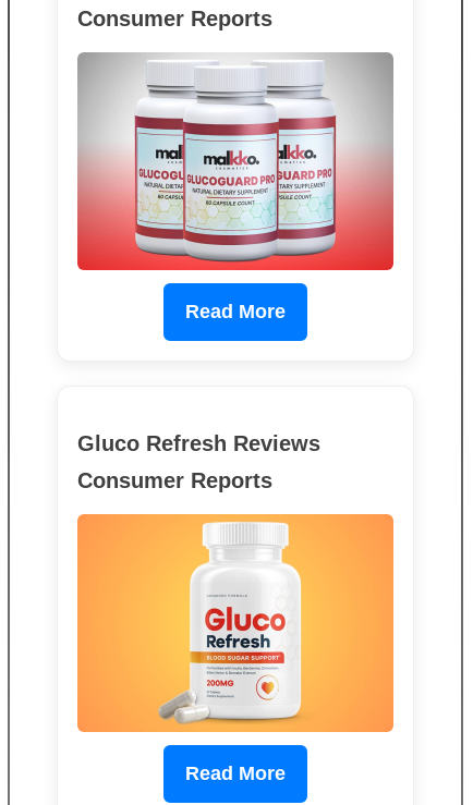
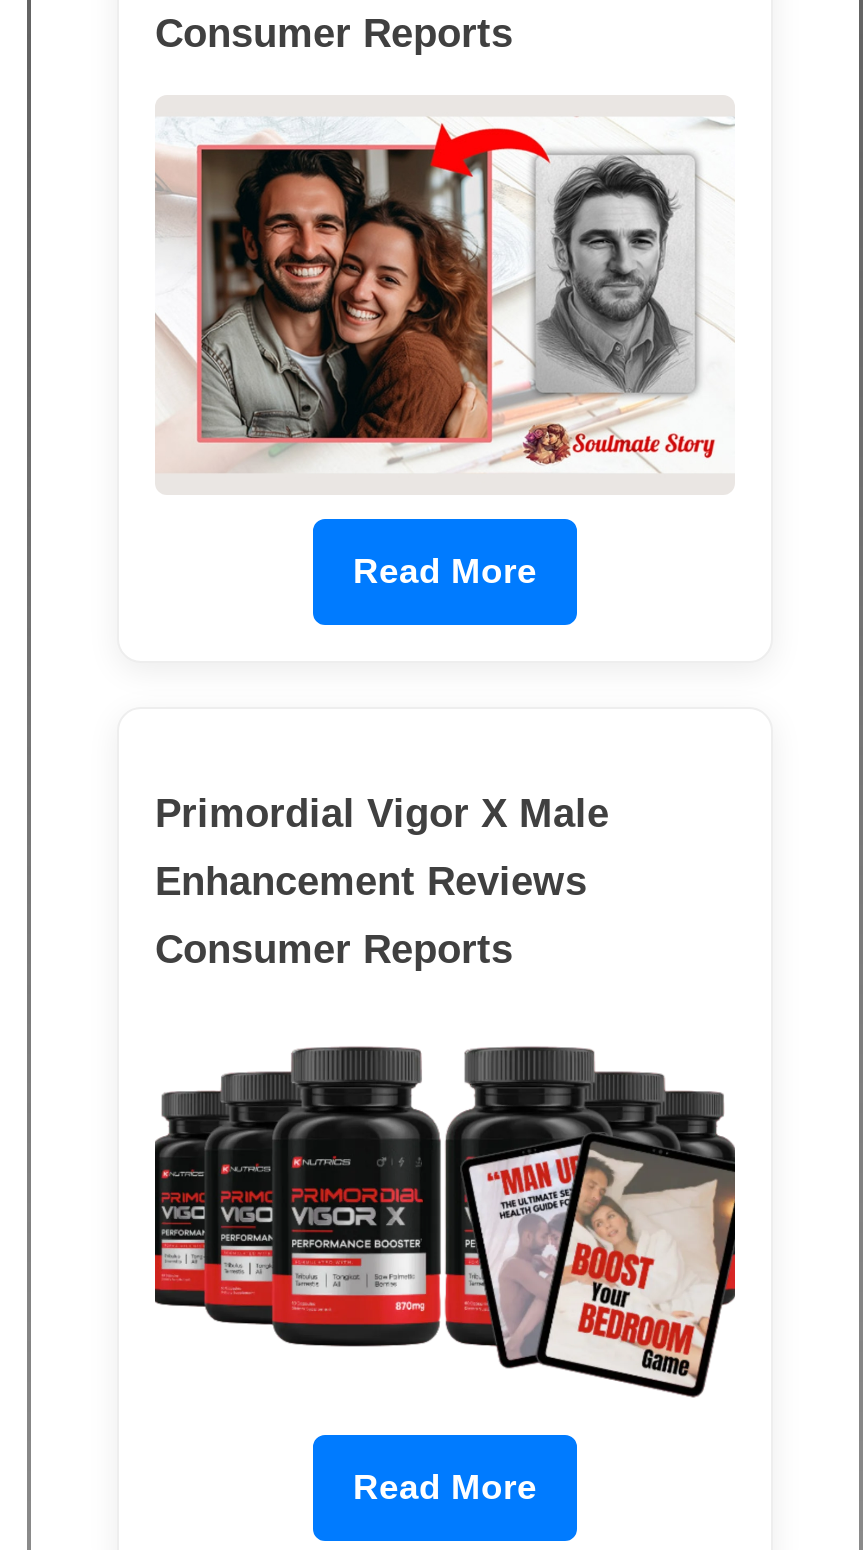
[76,52,395,271] [image] -> [155,97,735,495] [image]
[77,431,320,455] Gluco Refresh Reviews -> [155,790,609,902] Primordial Vigor X Male | Enhancement Reviews
[76,513,395,733] [image] -> [153,1011,737,1411] [image]

